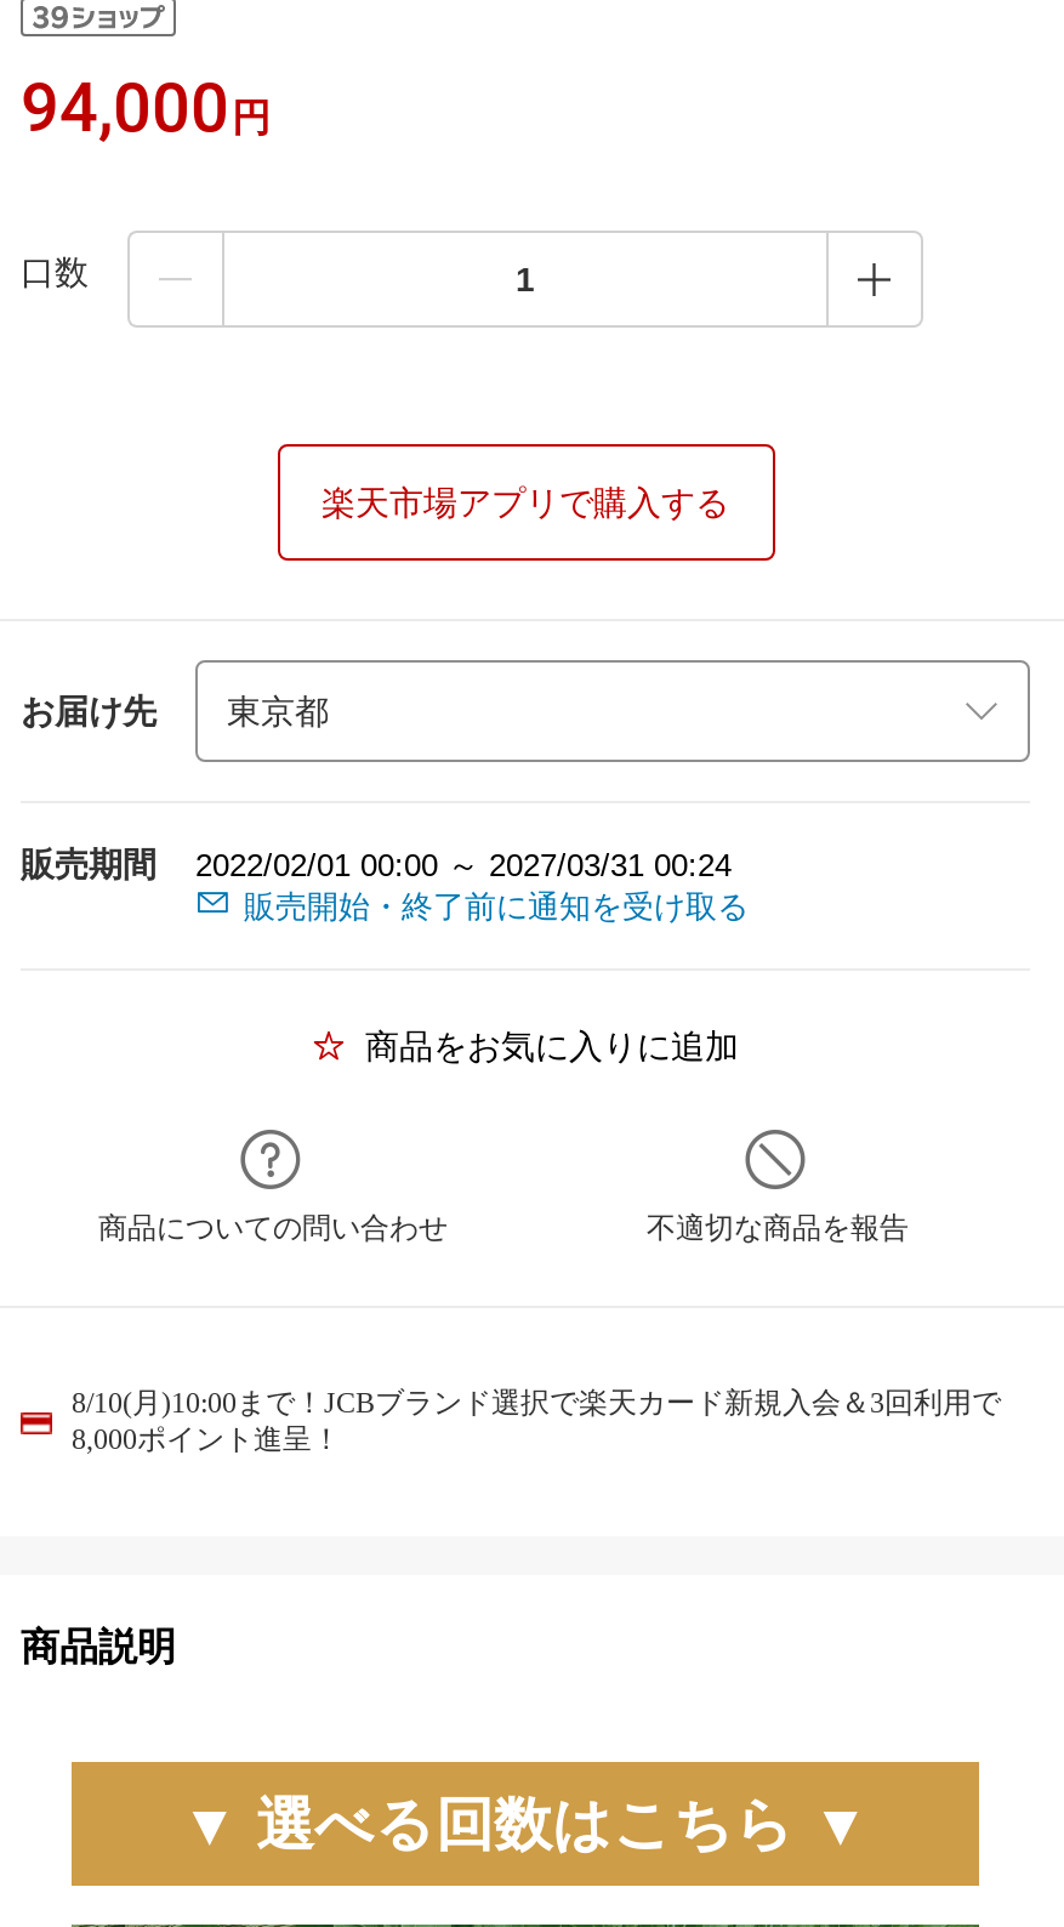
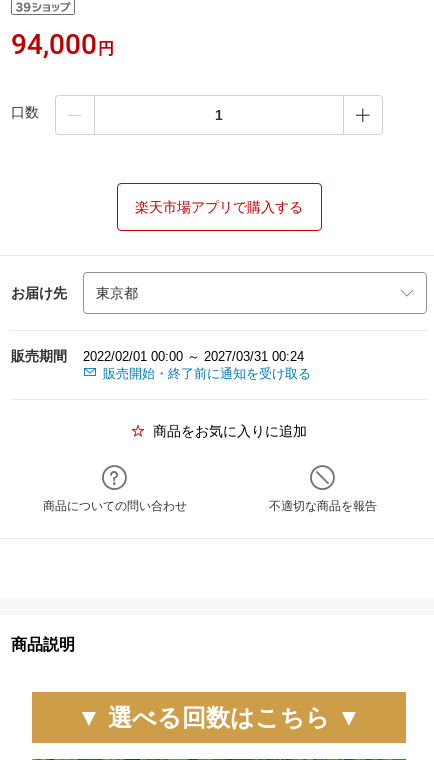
[72,1386,1001,1456] 8/10(月)10:00まで！JCBブランド選択で楽天カード新規入会＆3回利用で | 8,000ポイント進呈！ -> none

